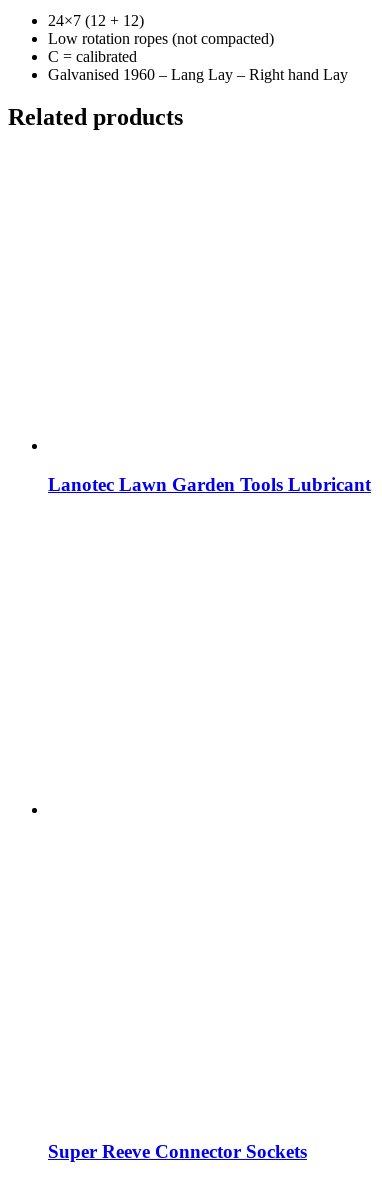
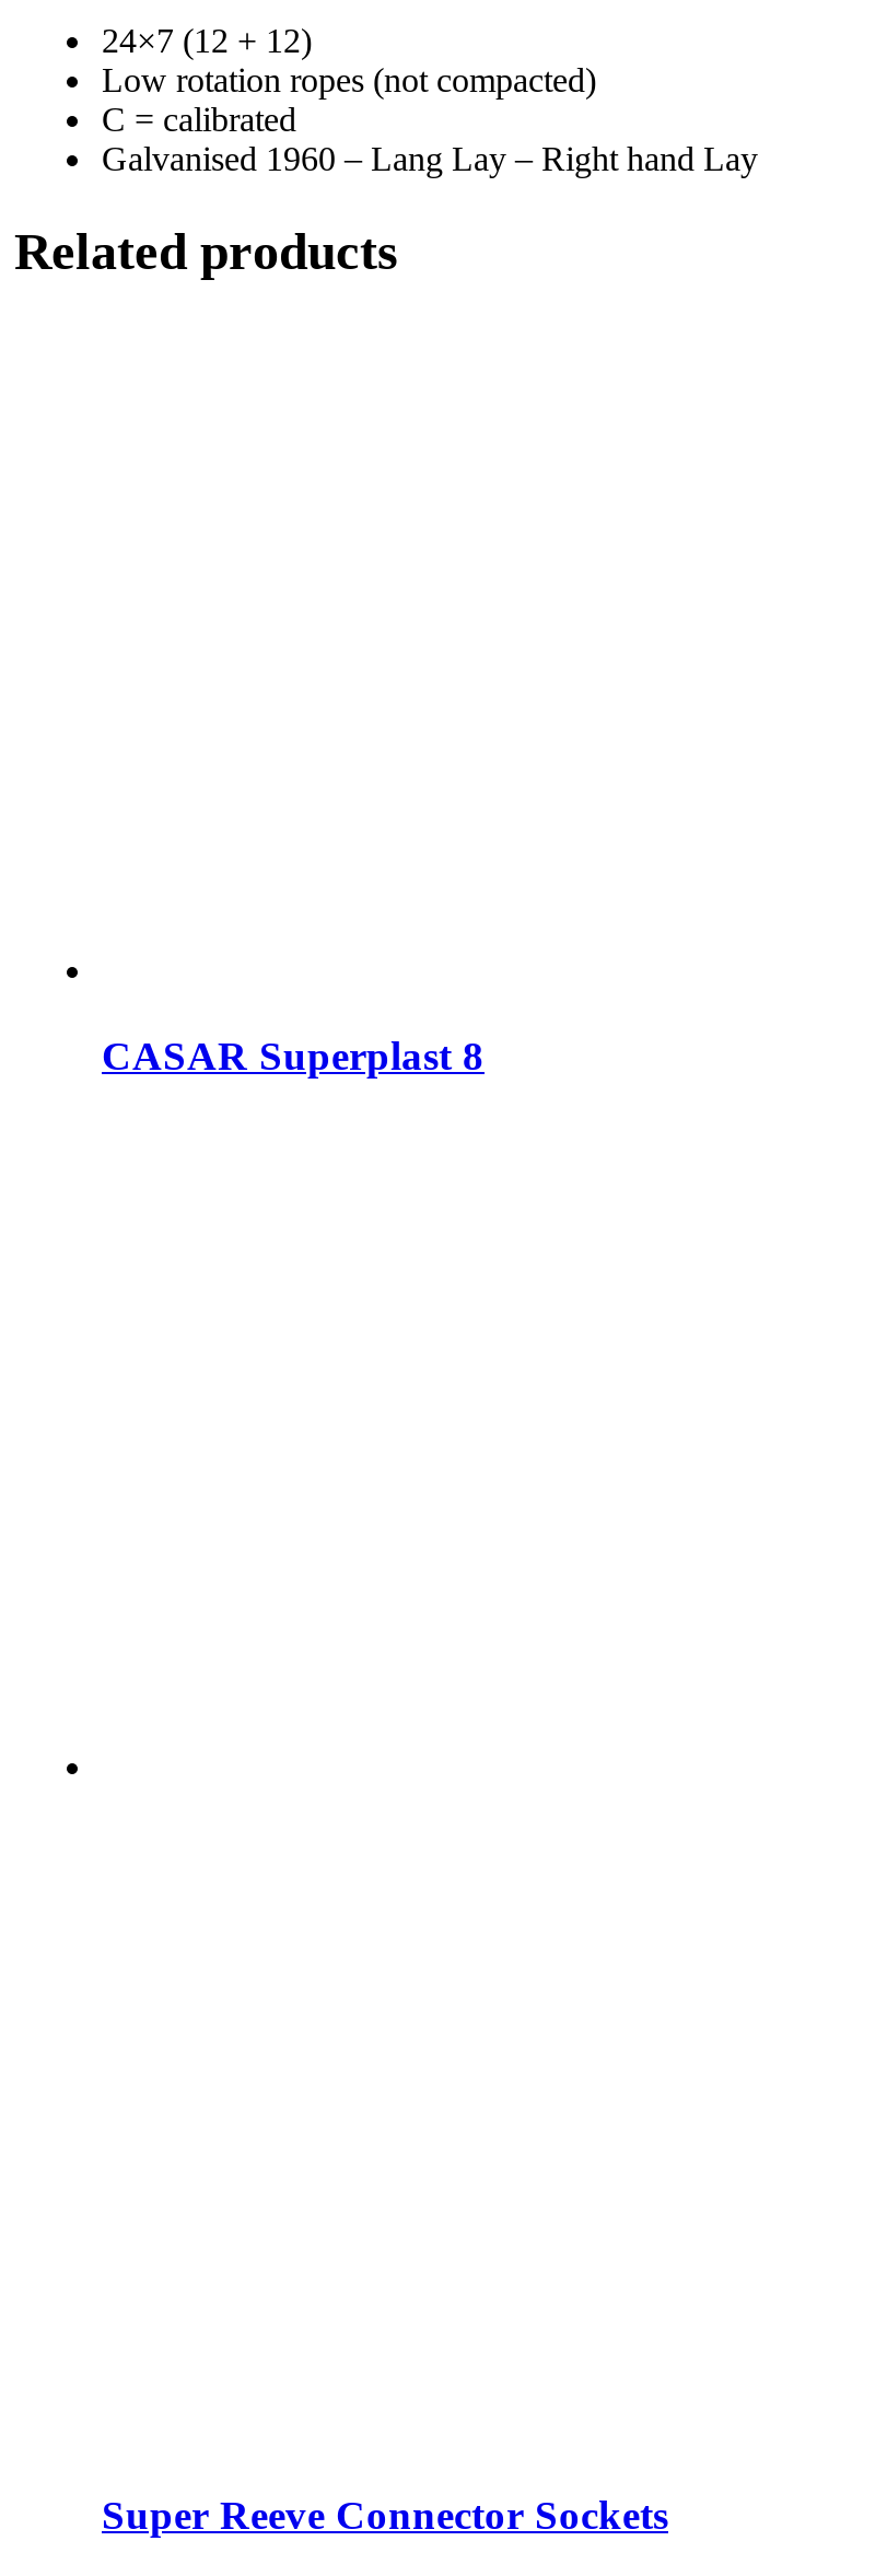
[48,474,371,495] Lanotec Lawn Garden Tools Lubricant -> [102,1032,485,1078] CASAR Superplast 8

